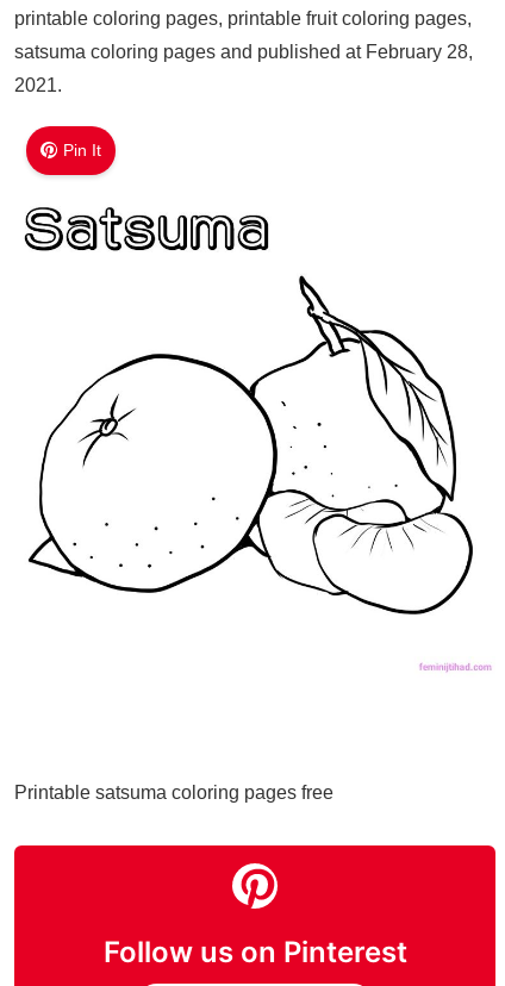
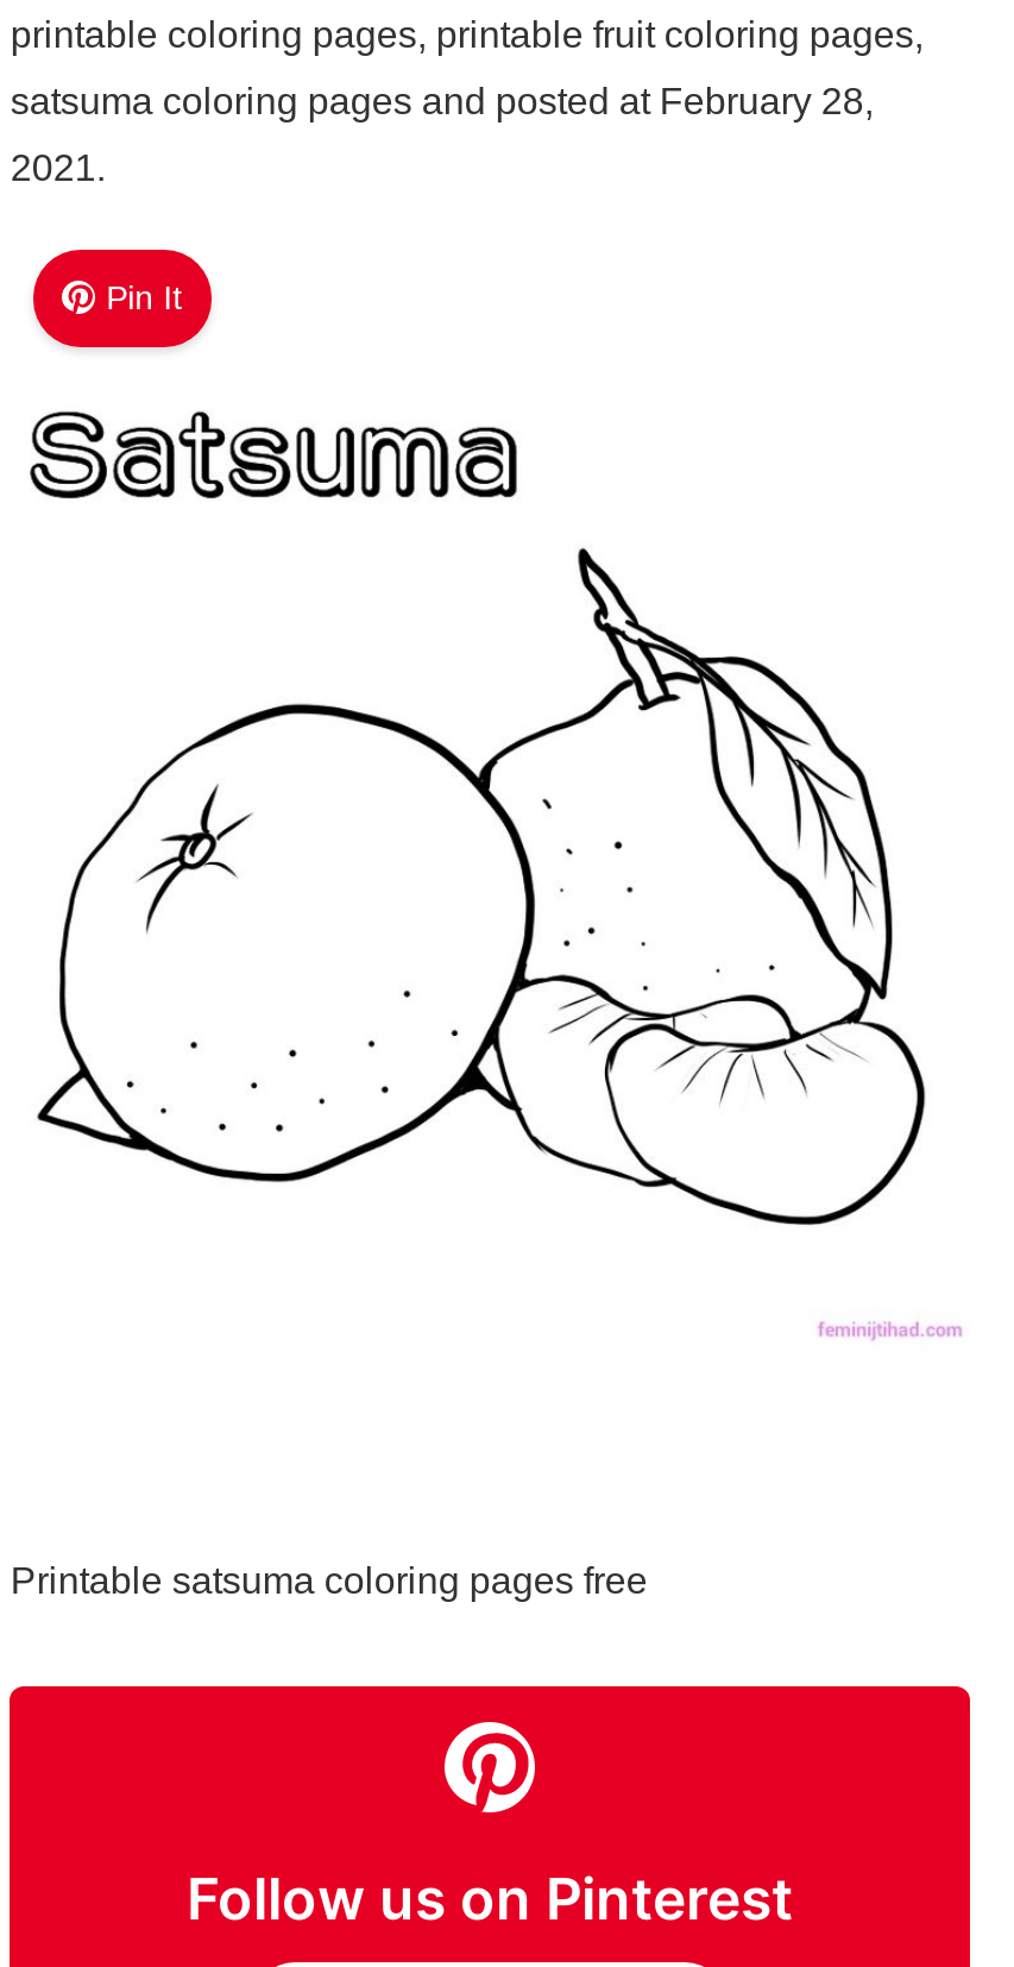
[15,41,473,61] satsuma coloring pages and published at February 28, -> [10,80,873,120] satsuma coloring pages and posted at February 28,

